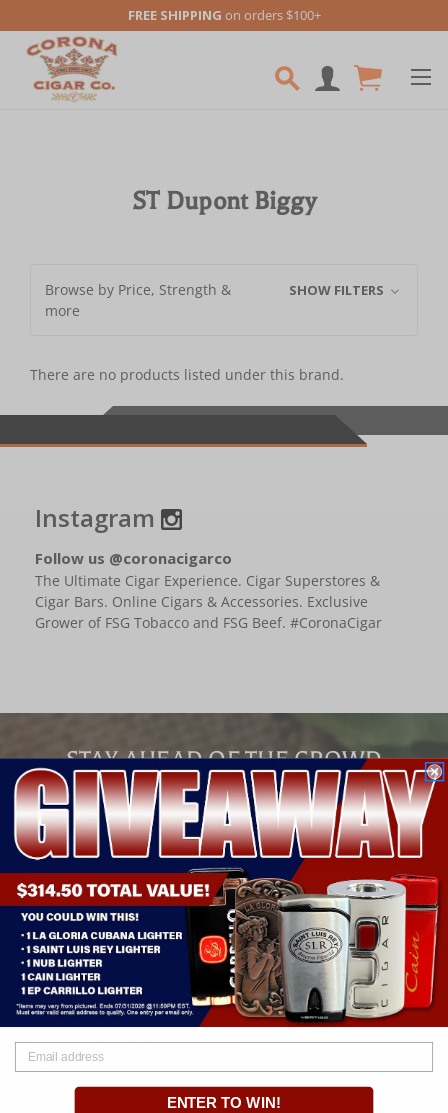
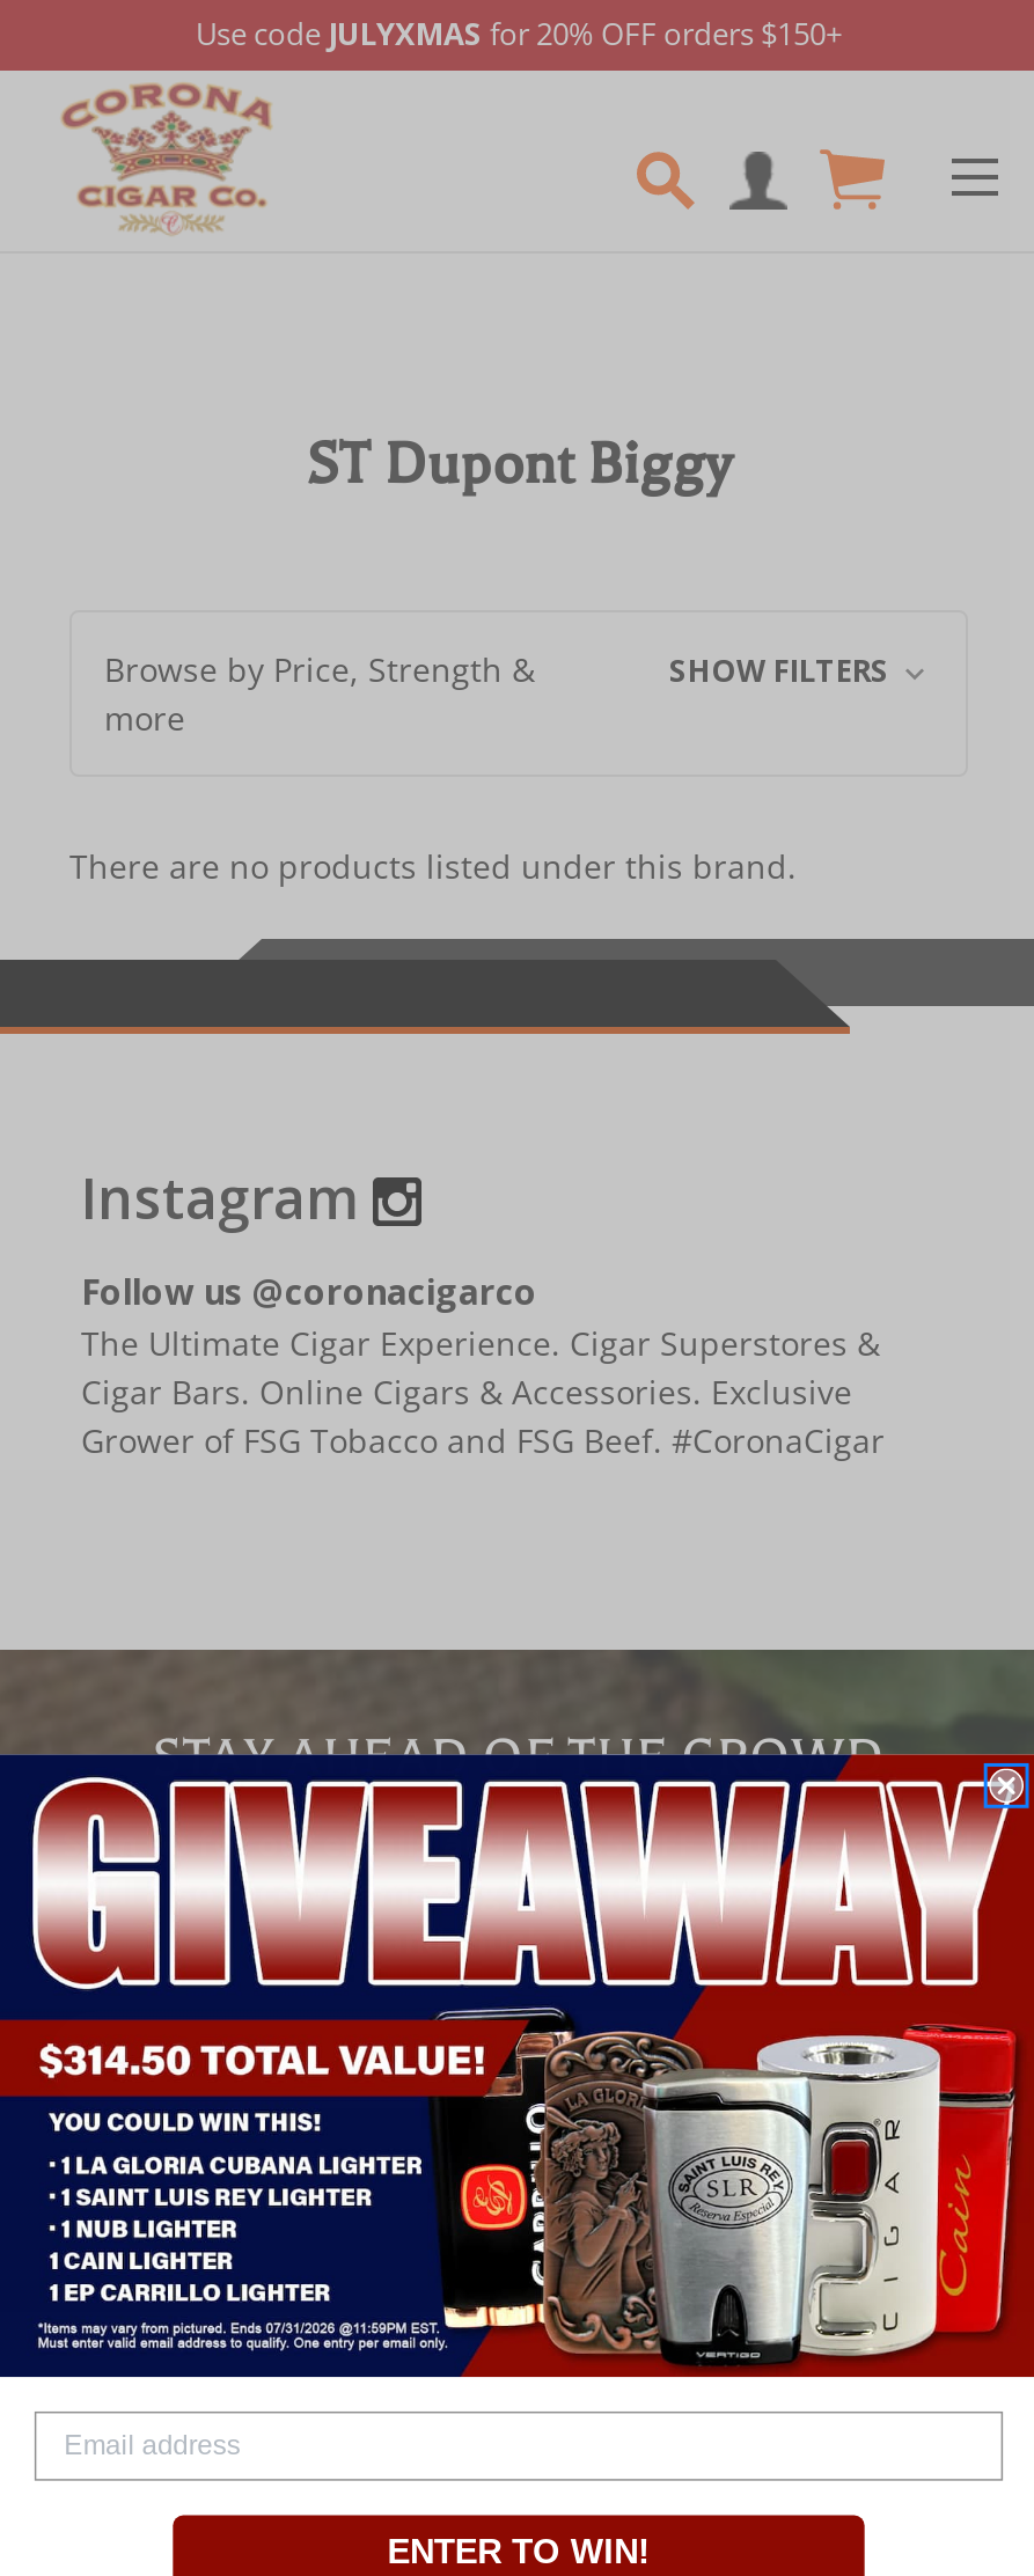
[127,6,320,24] FREE SHIPPING on orders $100+ -> [196,13,842,54] Use code JULYXMAS for 20% OFF orders $150+

